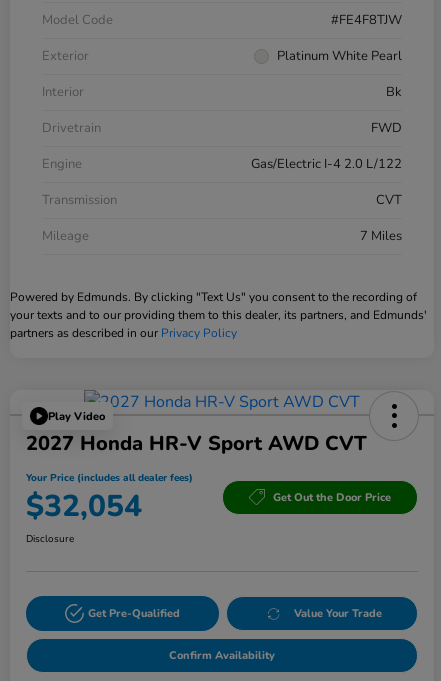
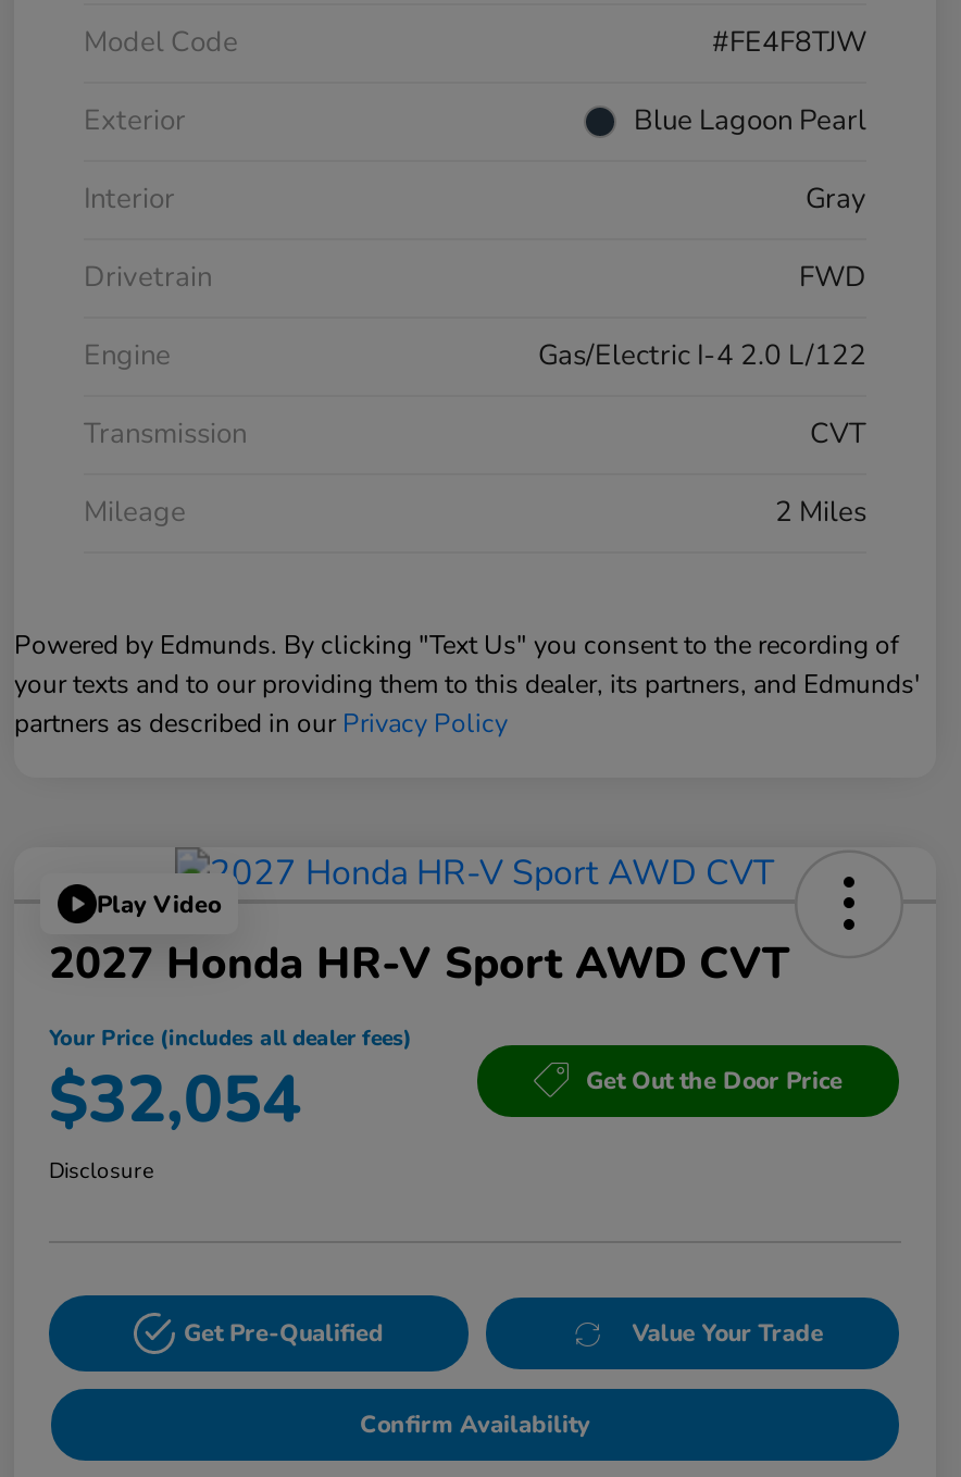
[277,47,402,65] Platinum White Pearl -> [634,102,866,141] Blue Lagoon Pearl
[386,83,402,101] Bk -> [806,180,866,219] Gray
[360,227,402,245] 7 Miles -> [775,493,866,532] 2 Miles

